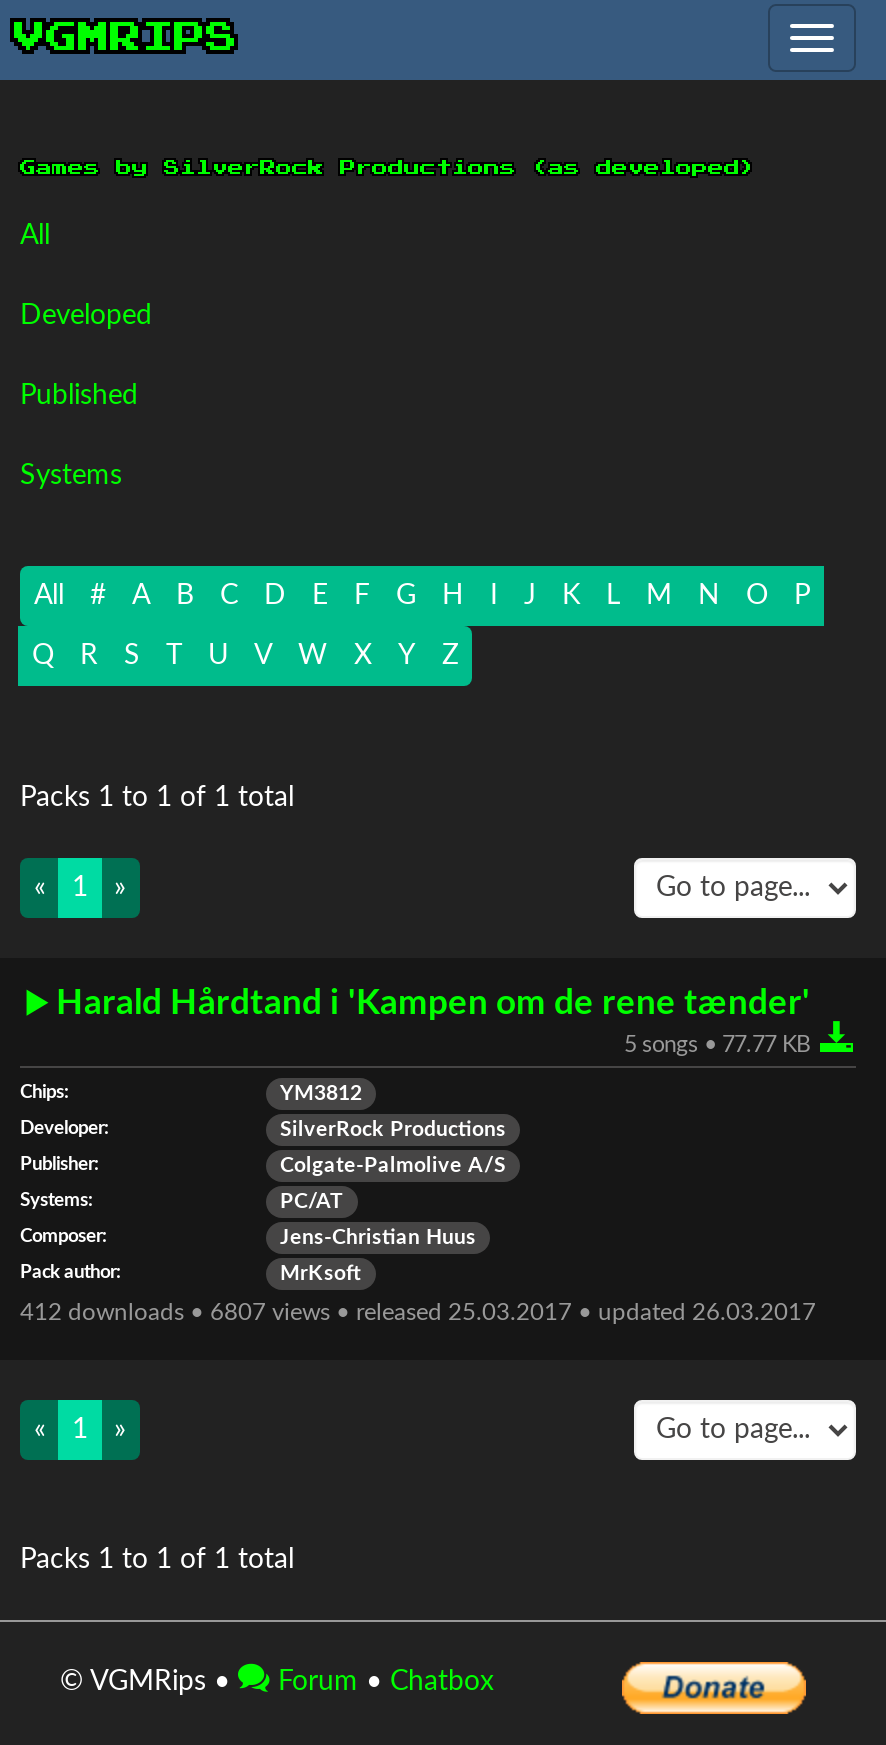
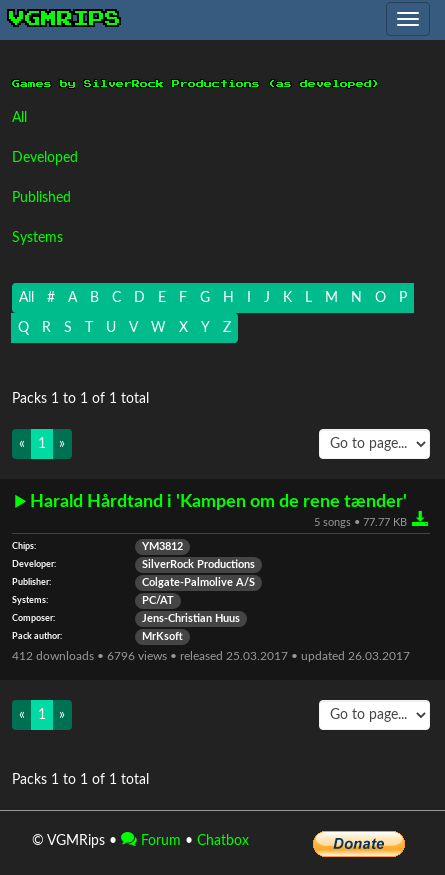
[20,1300,816,1324] 412 downloads • 6807 views • released 25.03.2017 • updated 26.03.2017 -> [12,650,410,662] 412 downloads • 6796 views • released 25.03.2017 • updated 26.03.2017

